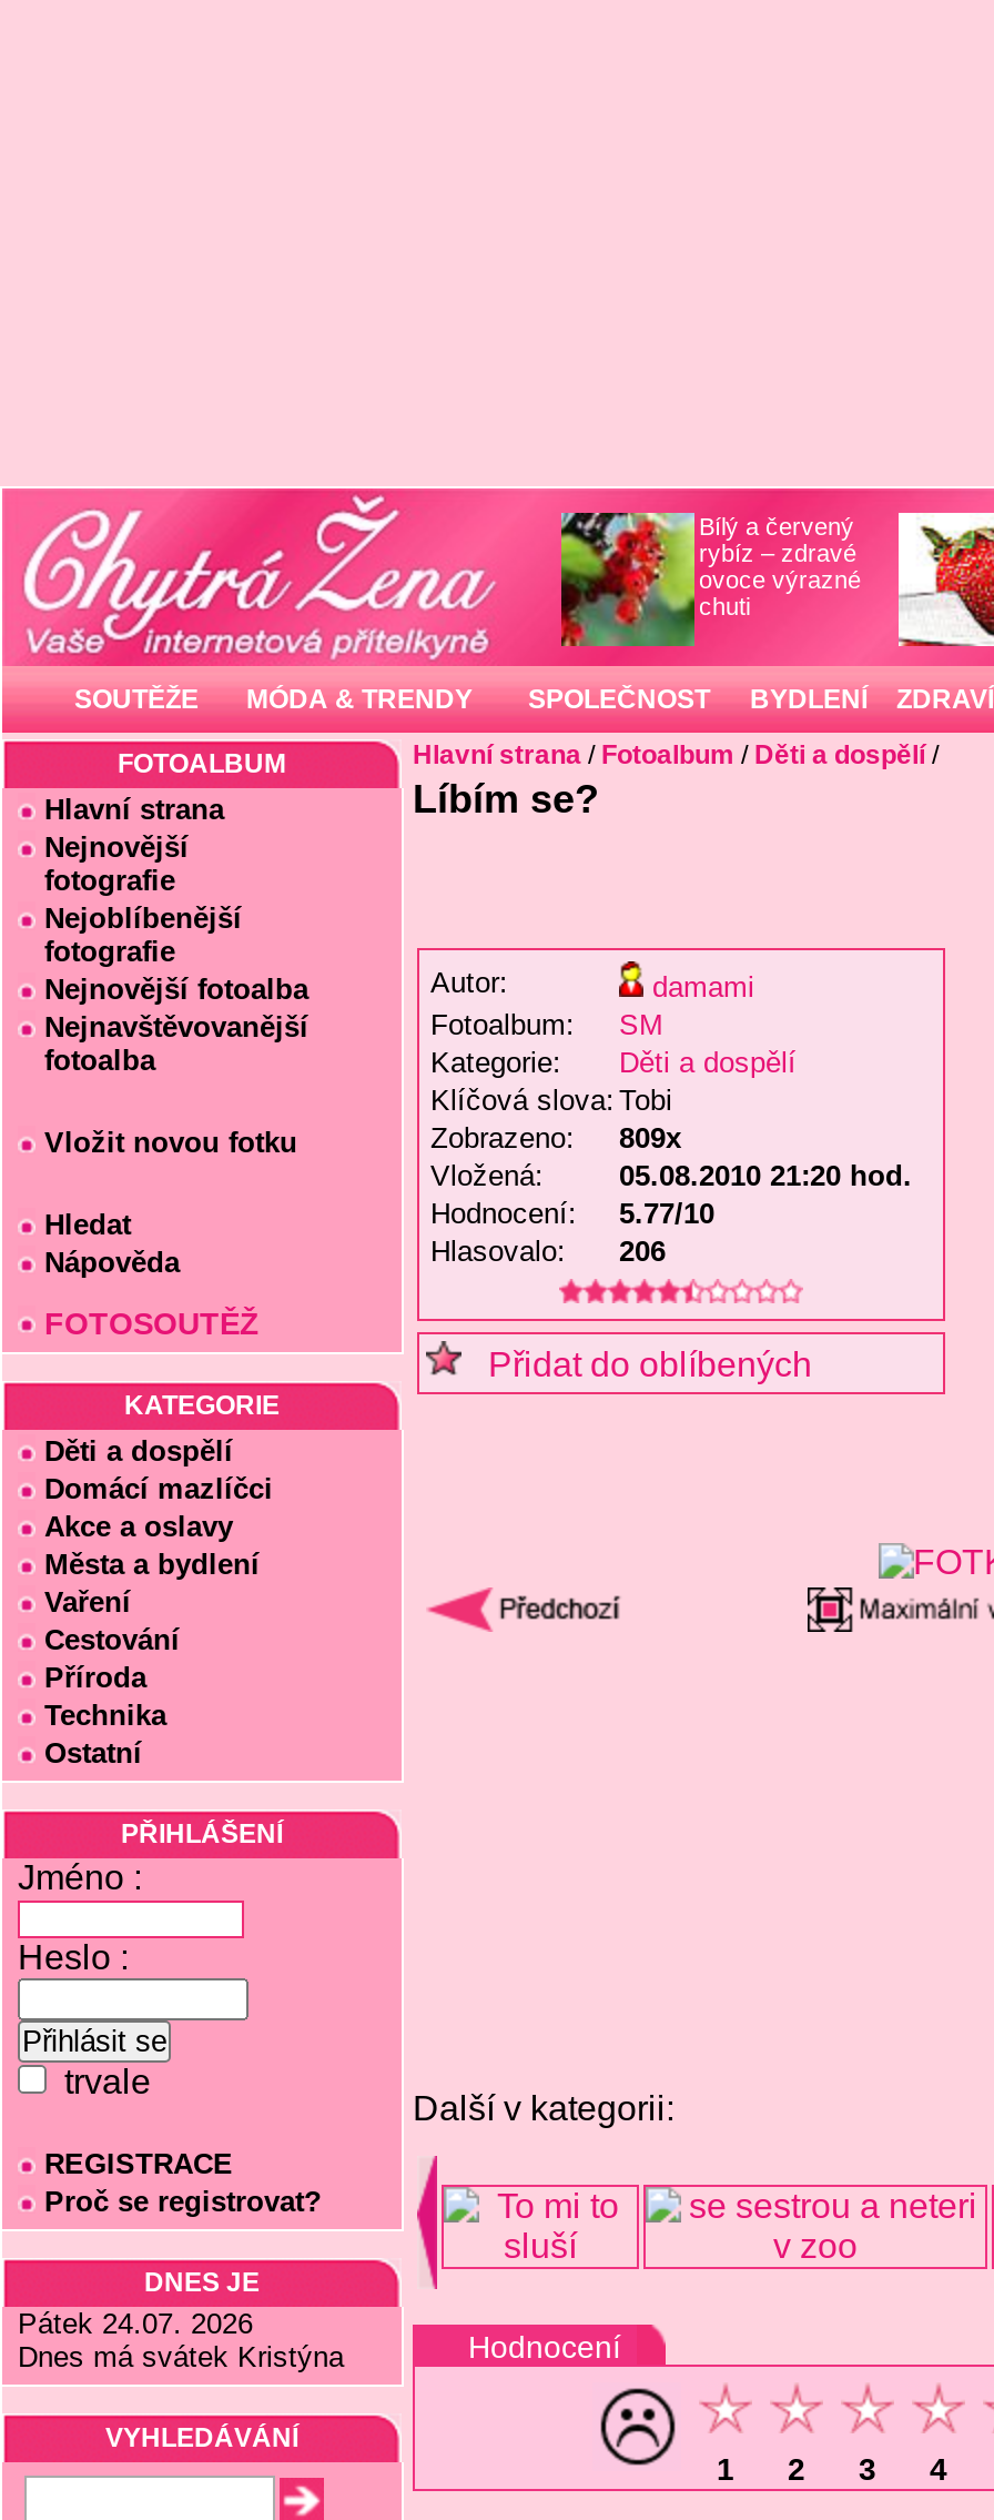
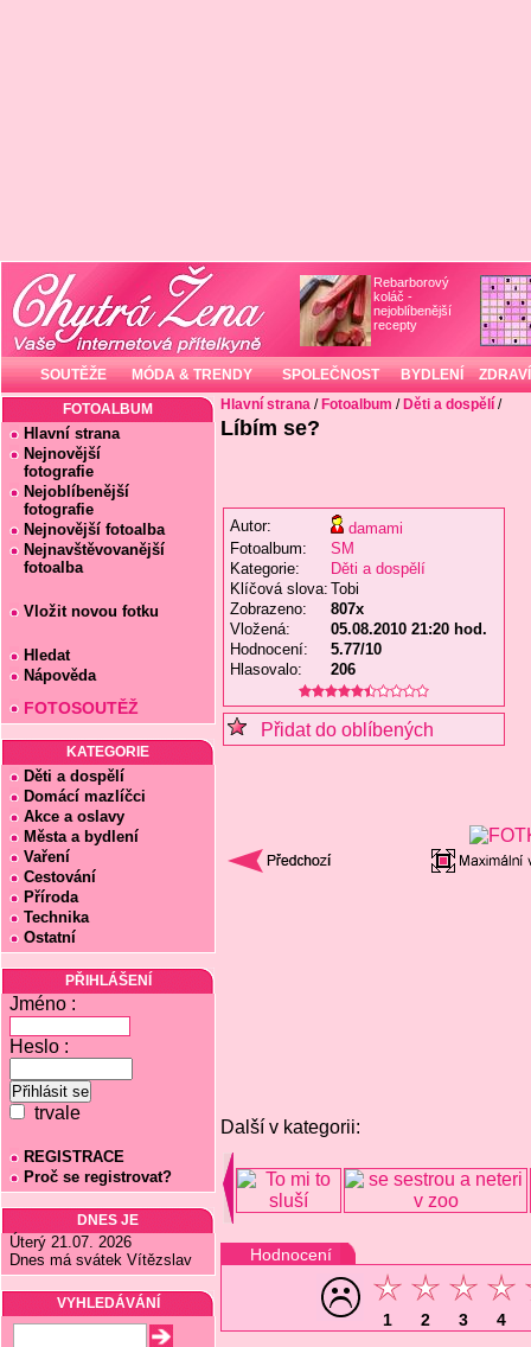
[559,511,861,648] [image] | Bílý a červený | rybíz – zdravé | ovoce výrazné | chuti -> [299,274,452,347] [image] | Rebarborový | koláč - | nejoblíbenější | recepty
[896,511,987,648] [image] -> [479,274,527,347] [image]
[430,1121,681,1155] Zobrazeno: 809x -> [230,600,364,618] Zobrazeno: 807x
[18,2307,344,2373] Pátek 24.07. 2026 | Dnes má svátek Kristýna -> [9,1233,192,1269] Úterý 21.07. 2026 | Dnes má svátek Vítězslav

